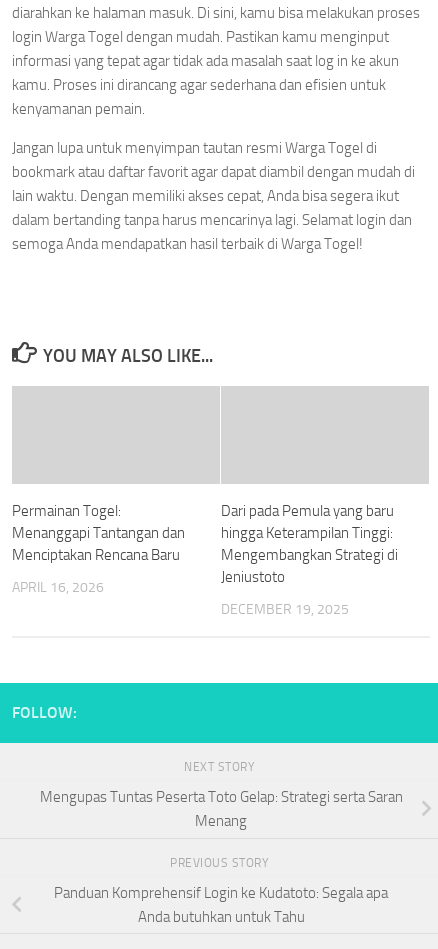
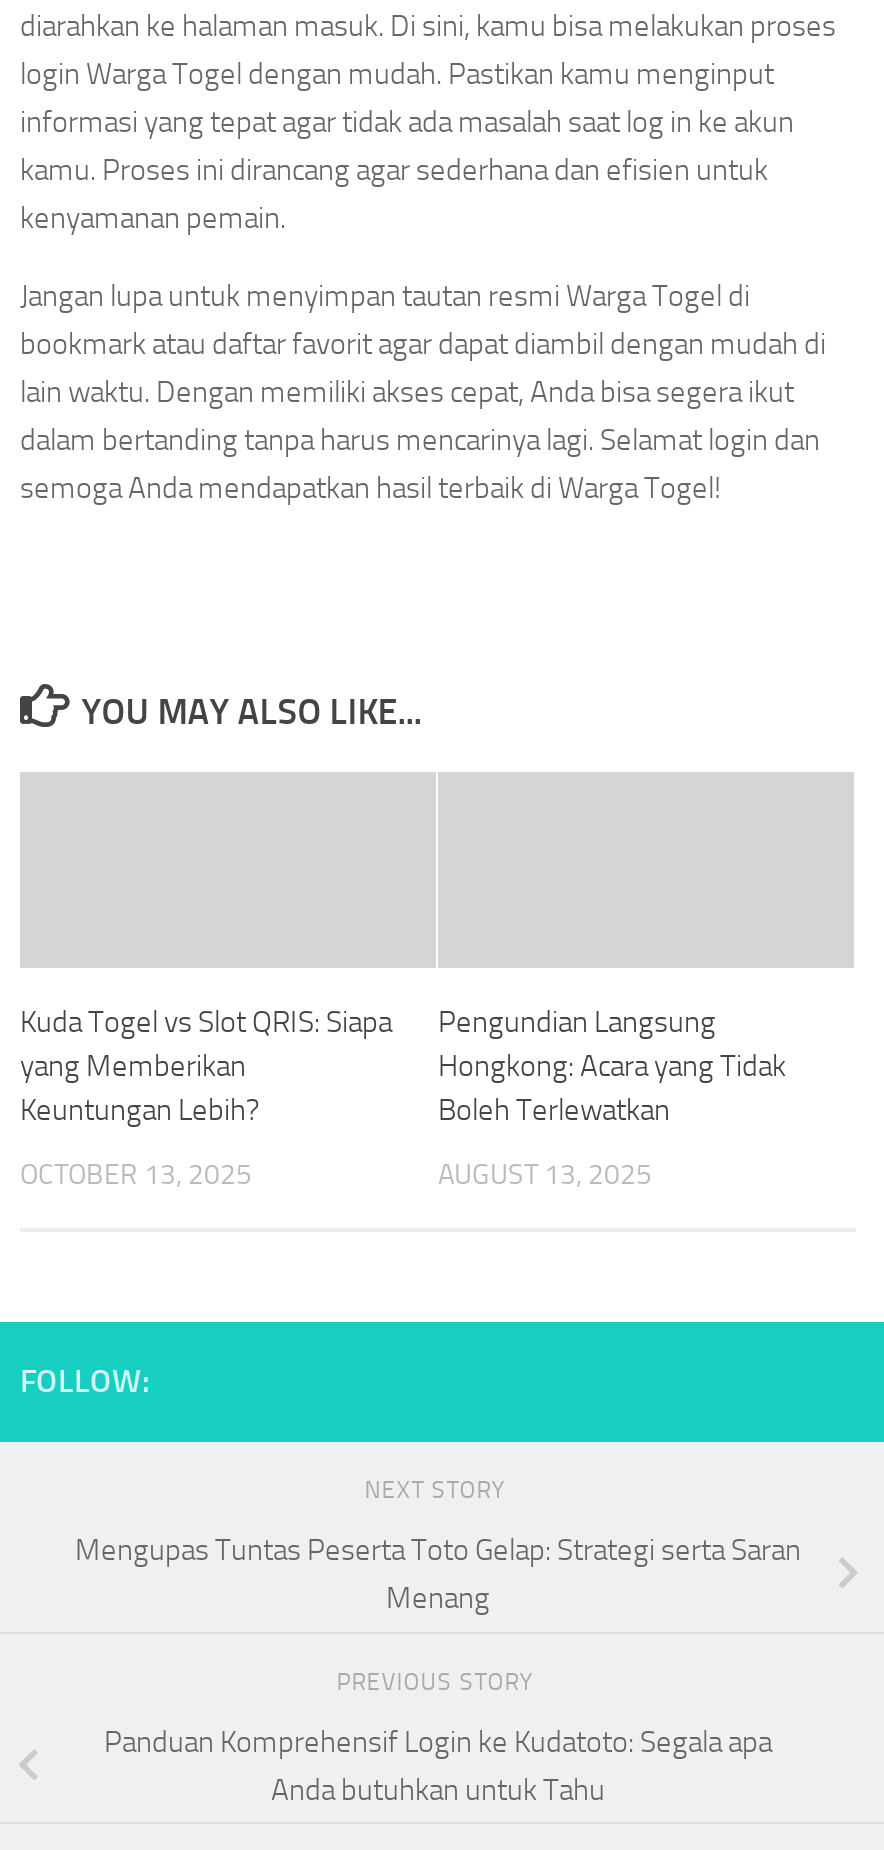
[12,502,185,564] Permainan Togel: | Menanggapi Tantangan dan | Menciptakan Rencana Baru -> [20,1004,392,1128] Kuda Togel vs Slot QRIS: Siapa | yang Memberikan | Keuntungan Lebih?
[221,502,398,586] Dari pada Pemula yang baru | hingga Keterampilan Tinggi: | Mengembangkan Strategi di | Jeniustoto -> [438,1004,786,1128] Pengundian Langsung | Hongkong: Acara yang Tidak | Boleh Terlewatkan
[12,579,104,596] APRIL 16, 2026 -> [20,1158,252,1192] OCTOBER 13, 2025
[221,601,349,618] DECEMBER 19, 2025 -> [438,1158,652,1192] AUGUST 13, 2025

